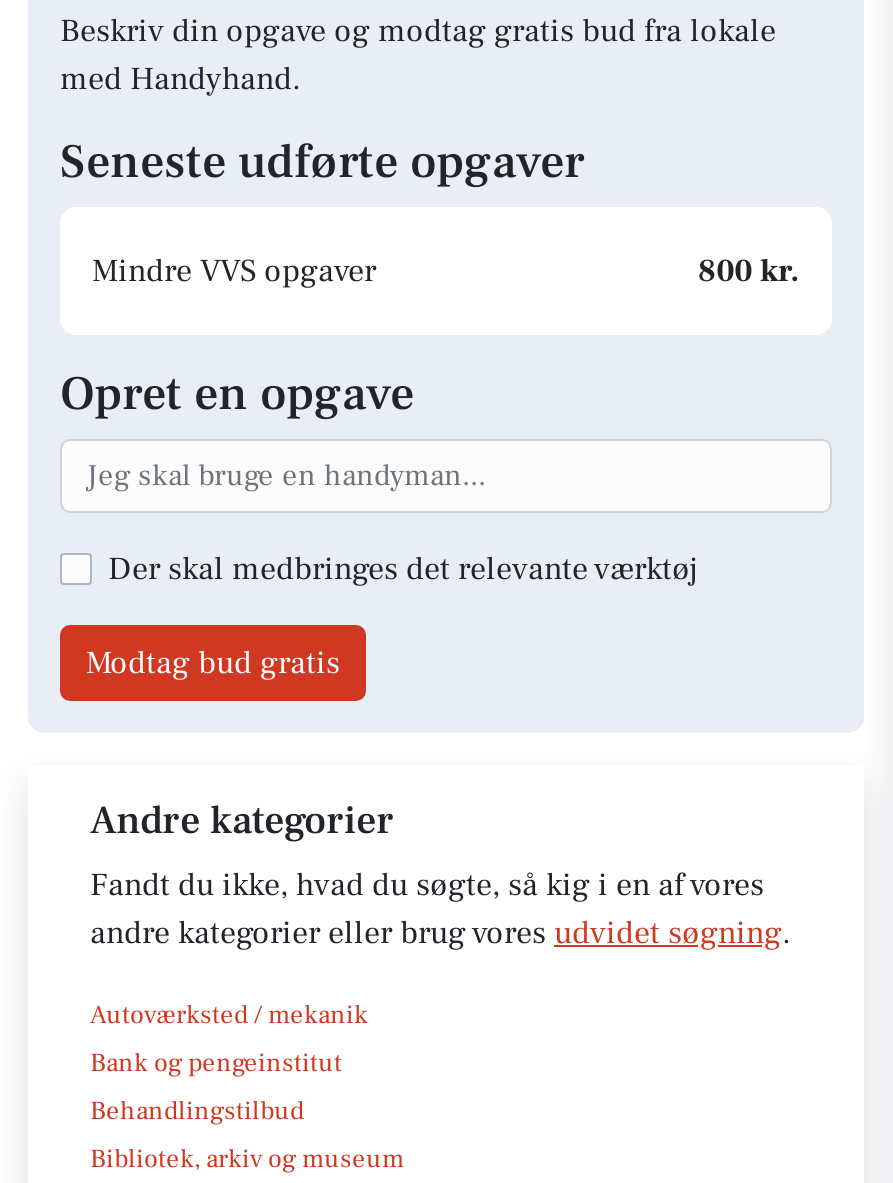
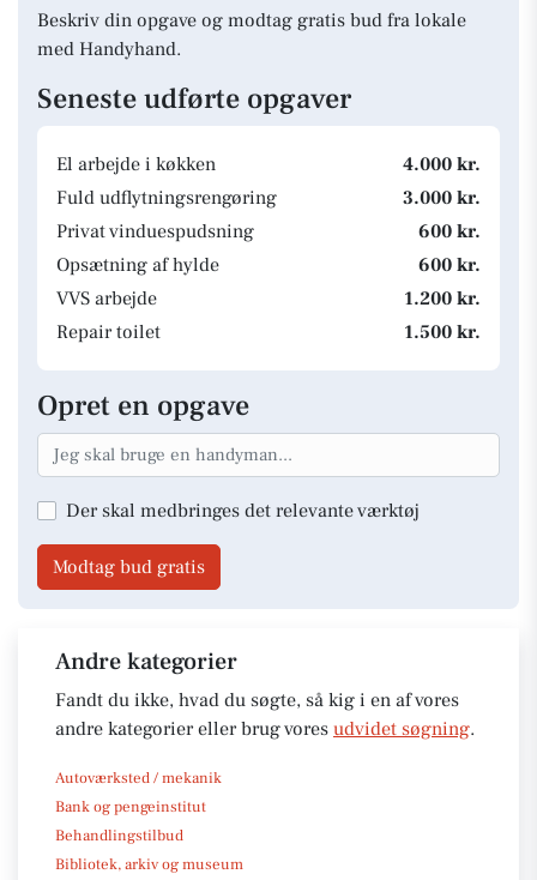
[92,251,800,291] Mindre VVS opgaver | 800 kr. -> [56,152,481,344] El arbejde i køkken | 4.000 kr. | Fuld udflytningsrengøring | 3.000 kr. | Privat vinduespudsning | 600 kr. | Opsætning af hylde | 600 kr. | VVS arbejde | 1.200 kr. | Repair toilet | 1.500 kr.

